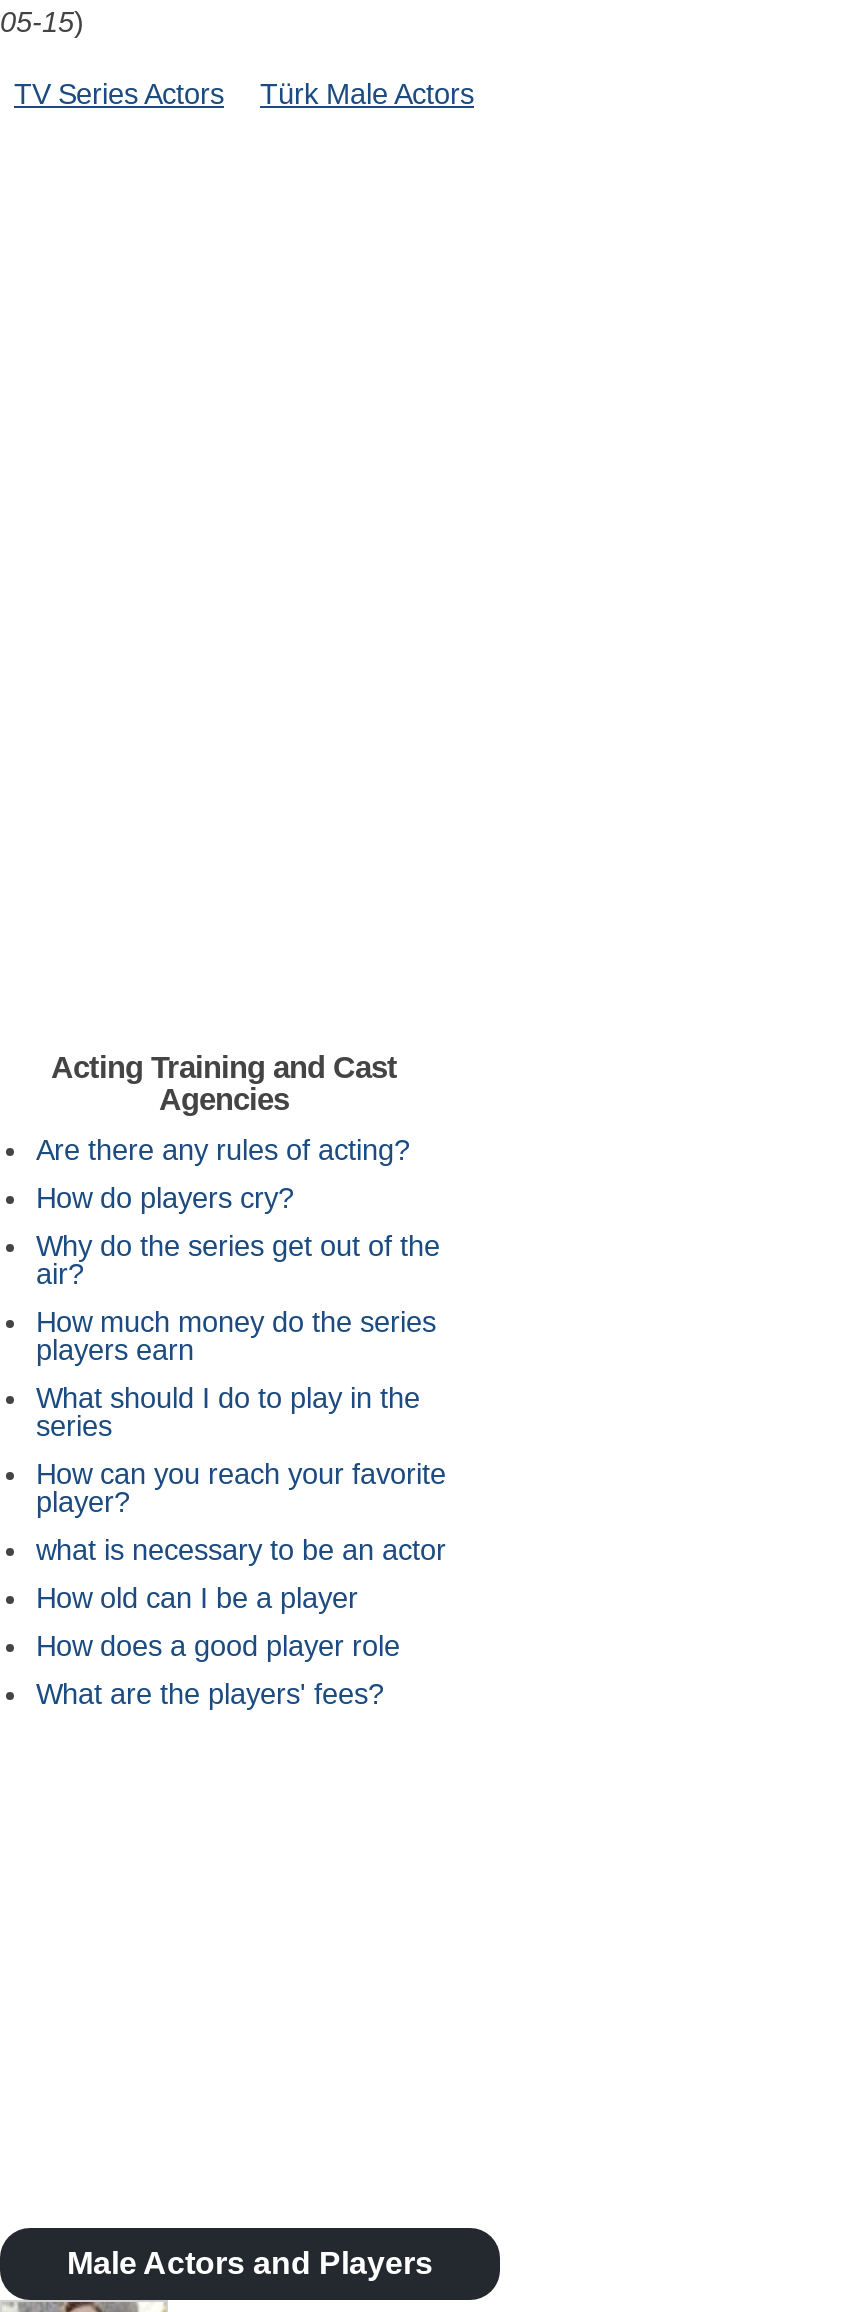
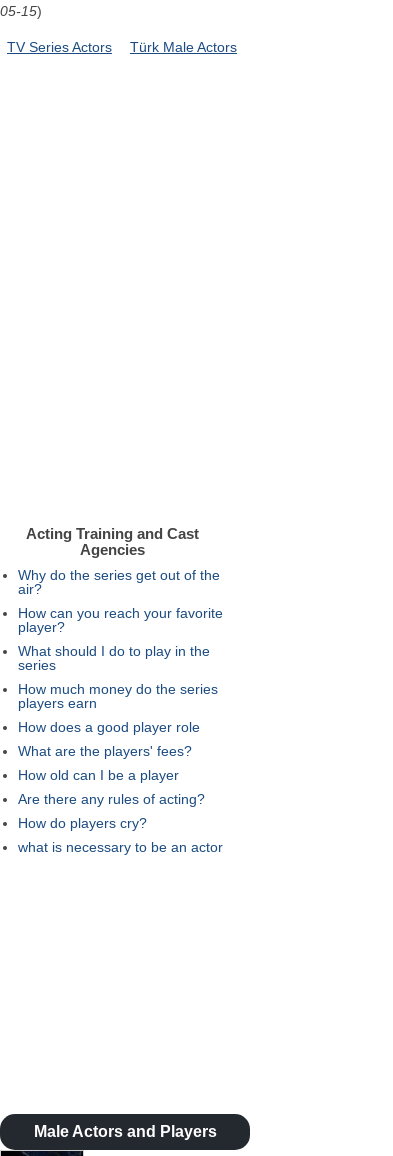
moved [36,1133,410,1213] -> [18,791,205,831]: Are there any rules of acting? | How do players cry?
moved [36,1229,440,1289] -> [18,567,220,597]: Why do the series get out of the | air?
moved [36,1305,436,1365] -> [18,681,218,711]: How much money do the series | players earn
moved [36,1381,420,1441] -> [18,643,210,673]: What should I do to play in the | series
moved [36,1457,446,1517] -> [18,605,223,635]: How can you reach your favorite | player?
moved [36,1533,446,1565] -> [18,839,223,855]: what is necessary to be an actor
moved [36,1581,358,1613] -> [18,767,179,783]: How old can I be a player
moved [36,1629,400,1709] -> [18,719,200,759]: How does a good player role | What are the players' fees?

